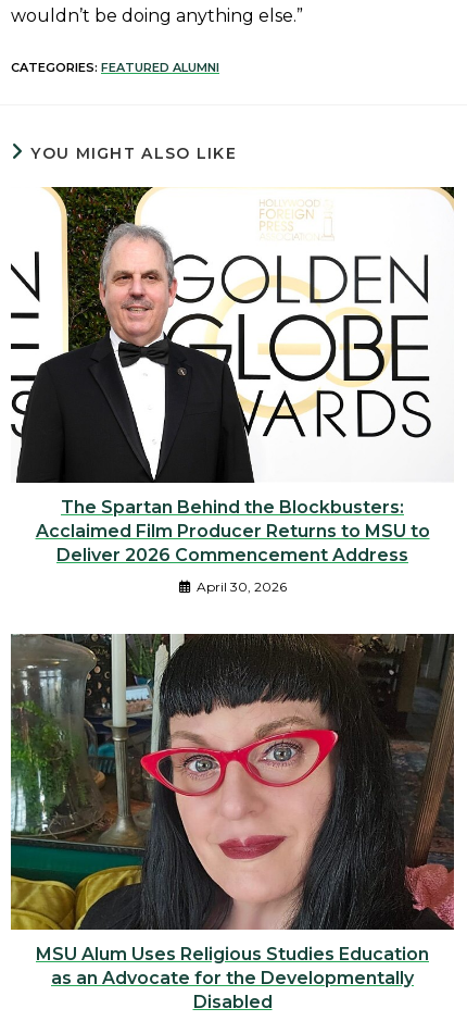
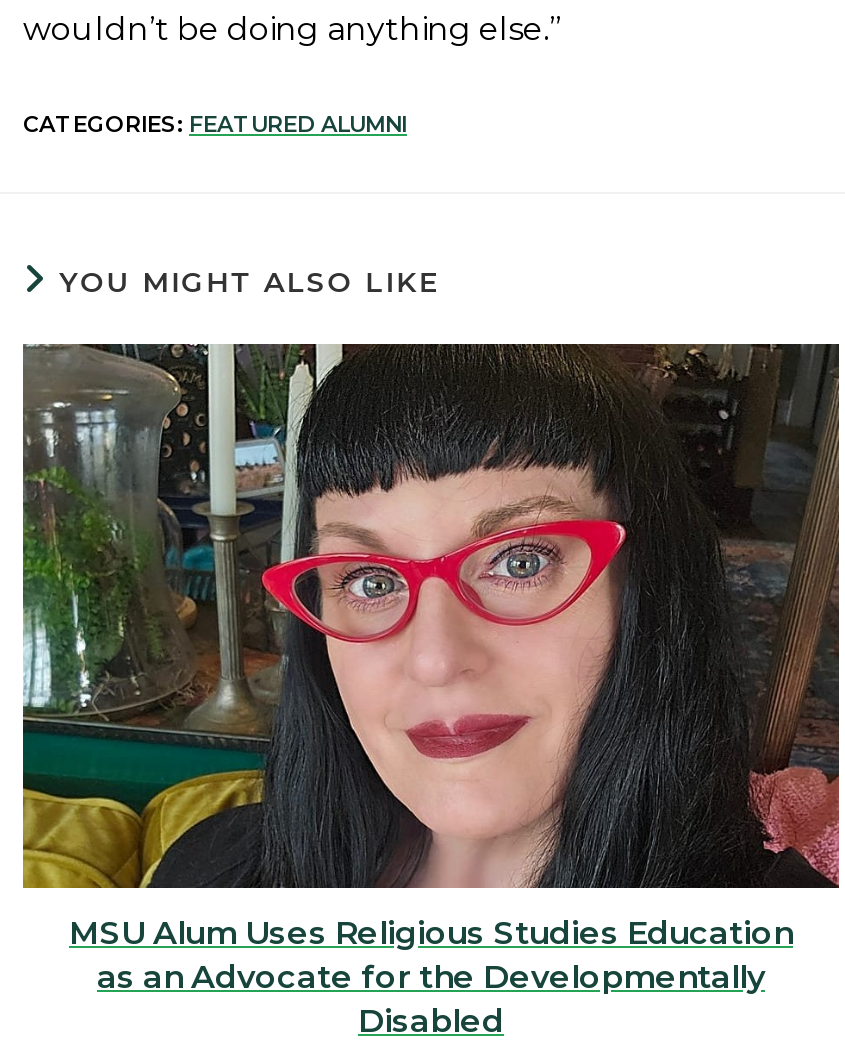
[10,186,455,595] [image] | The Spartan Behind the Blockbusters: | Acclaimed Film Producer Returns to MSU to | Deliver 2026 Commencement Address | April 30, 2026 -> none

